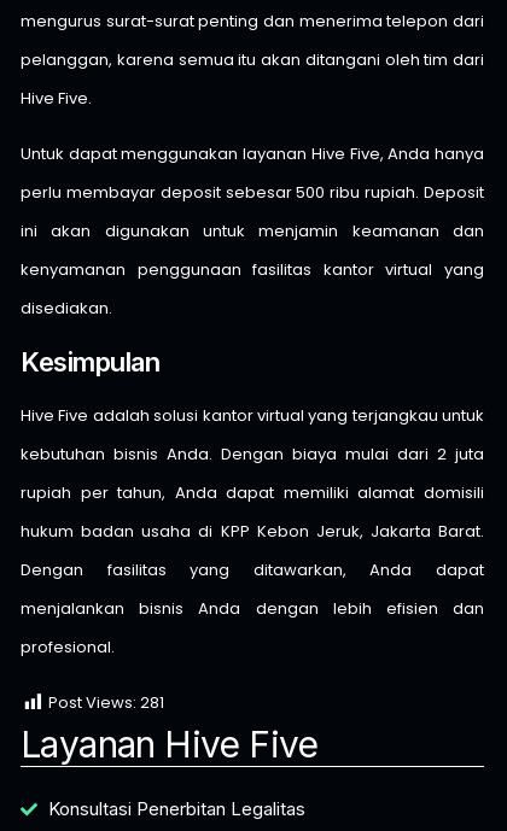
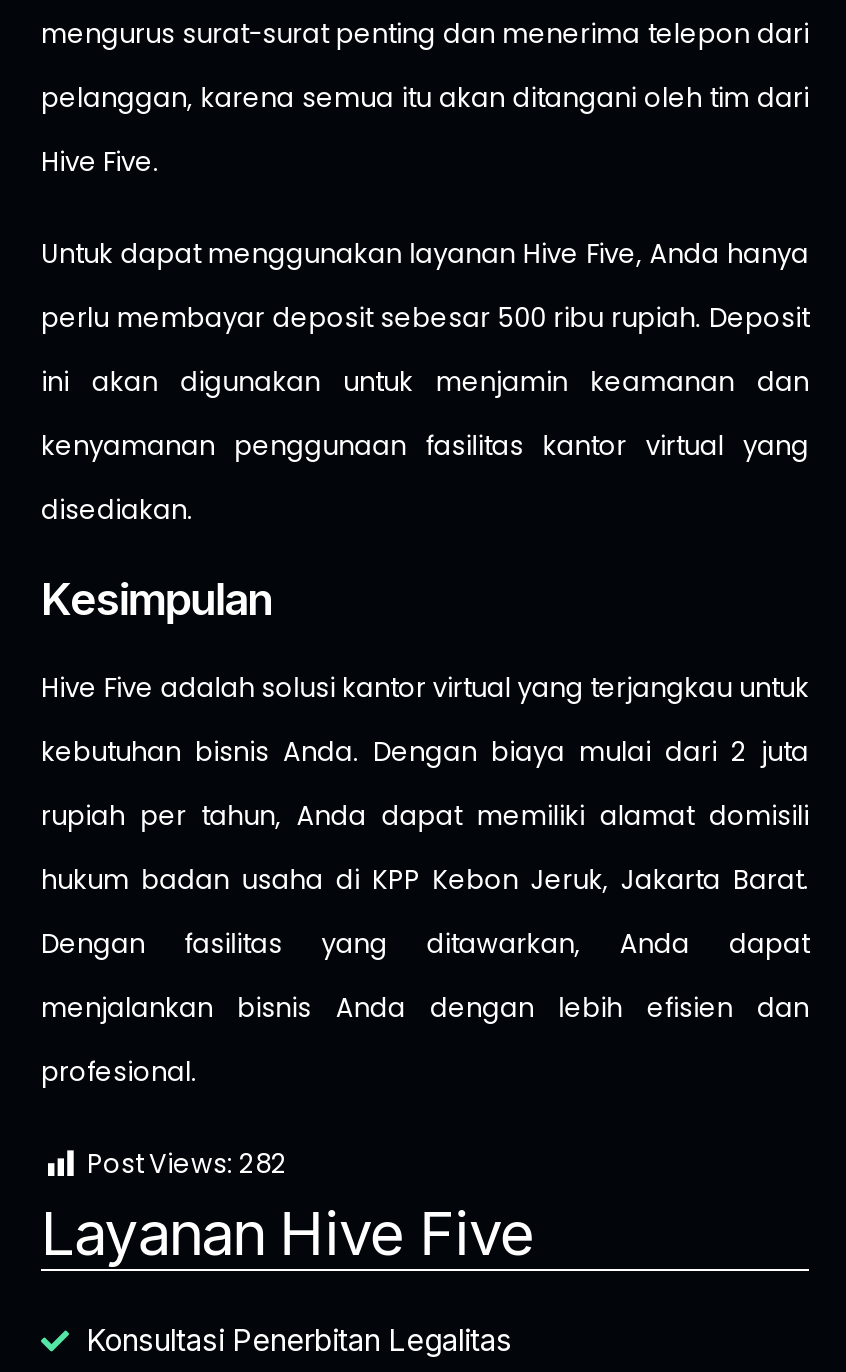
[48,691,164,714] Post Views: 281 -> [87,1145,287,1183] Post Views: 282

